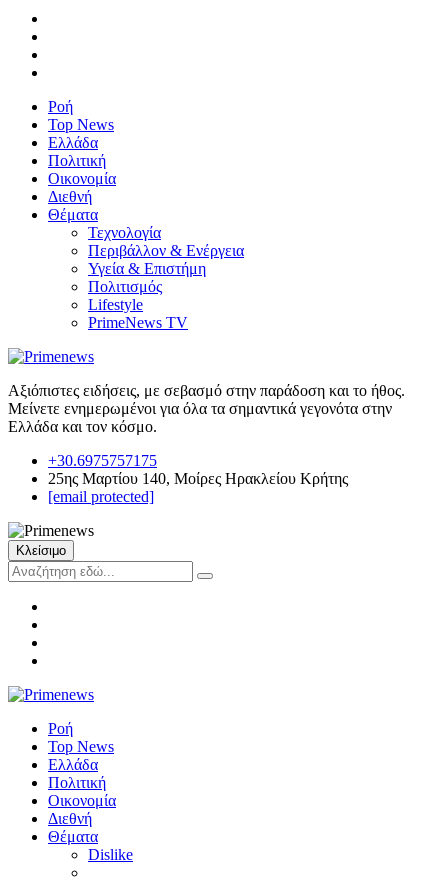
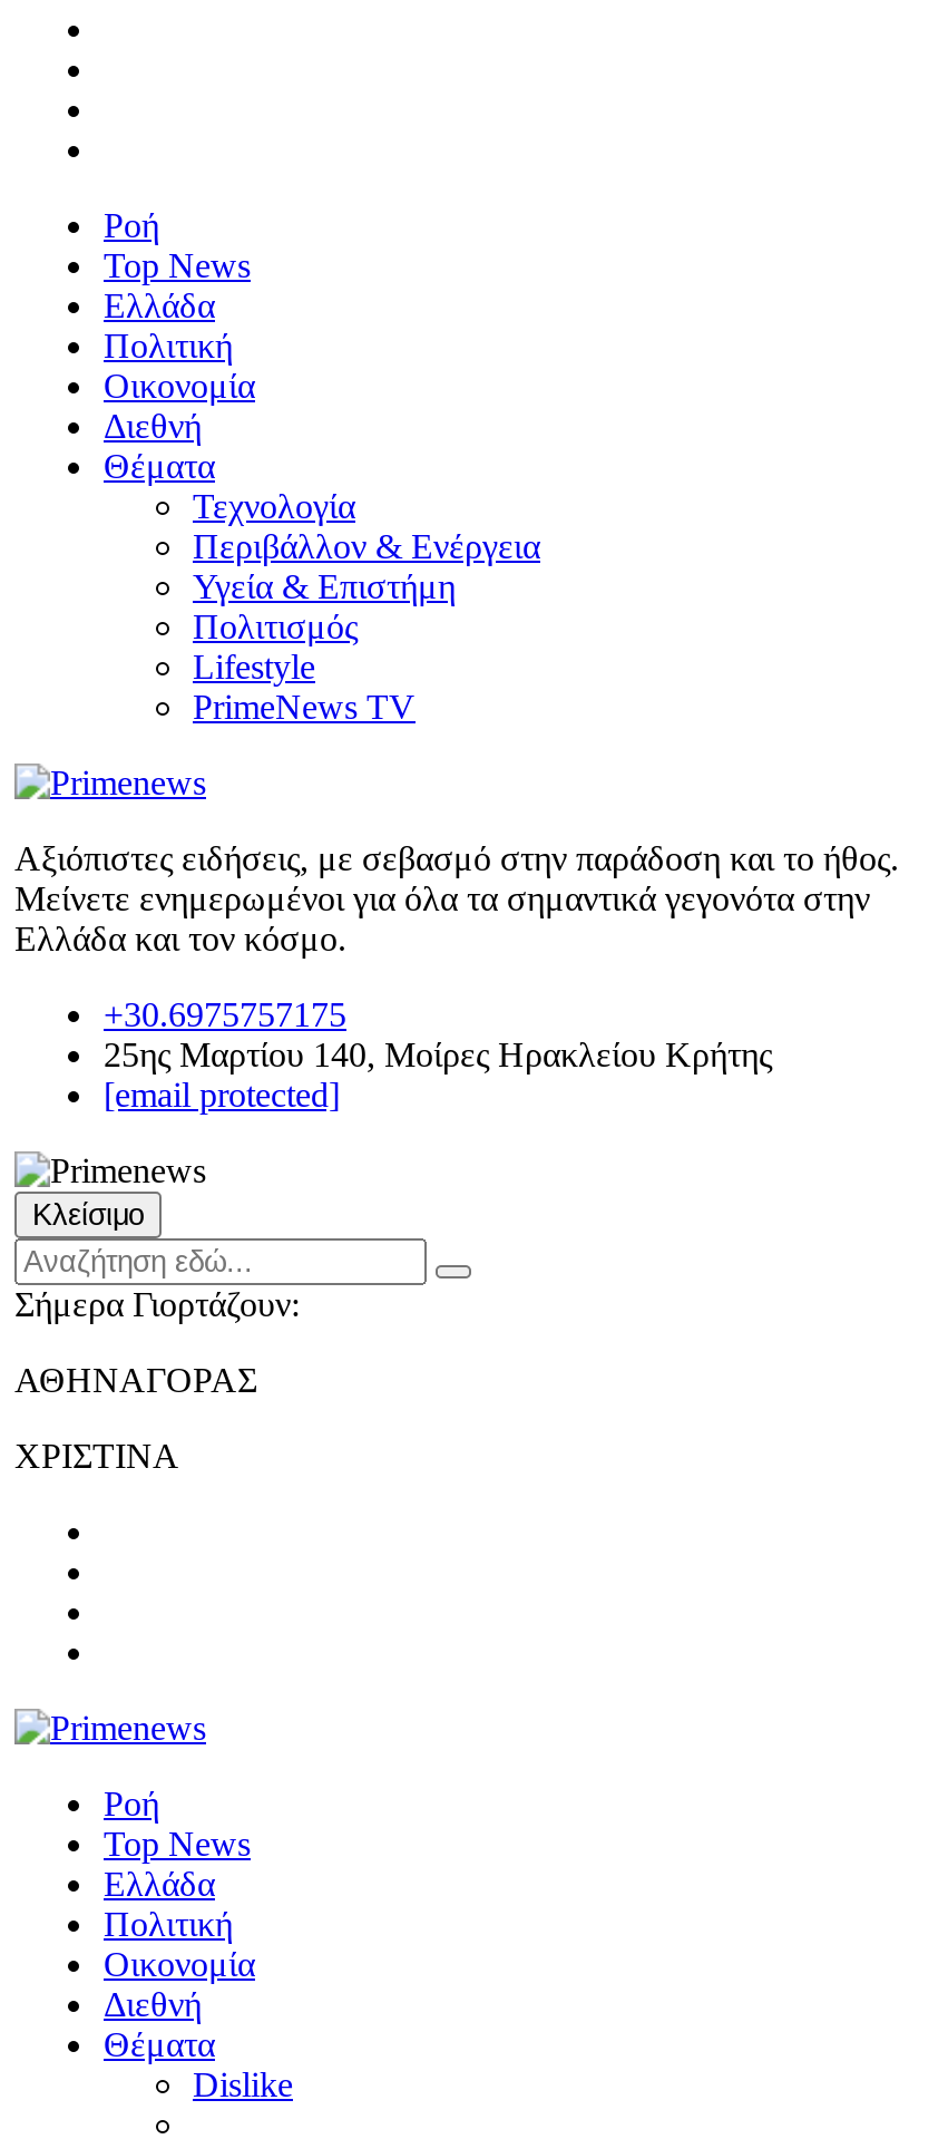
none -> [14,1285,300,1475] Σήμερα Γιορτάζουν: | ΑΘΗΝΑΓΟΡΑΣ | ΧΡΙΣΤΙΝΑ

